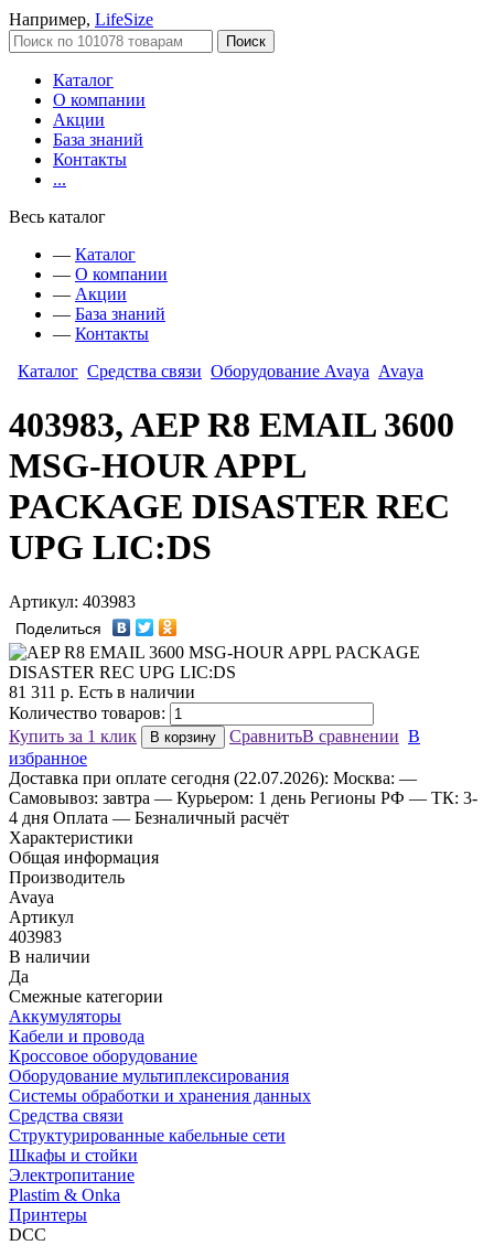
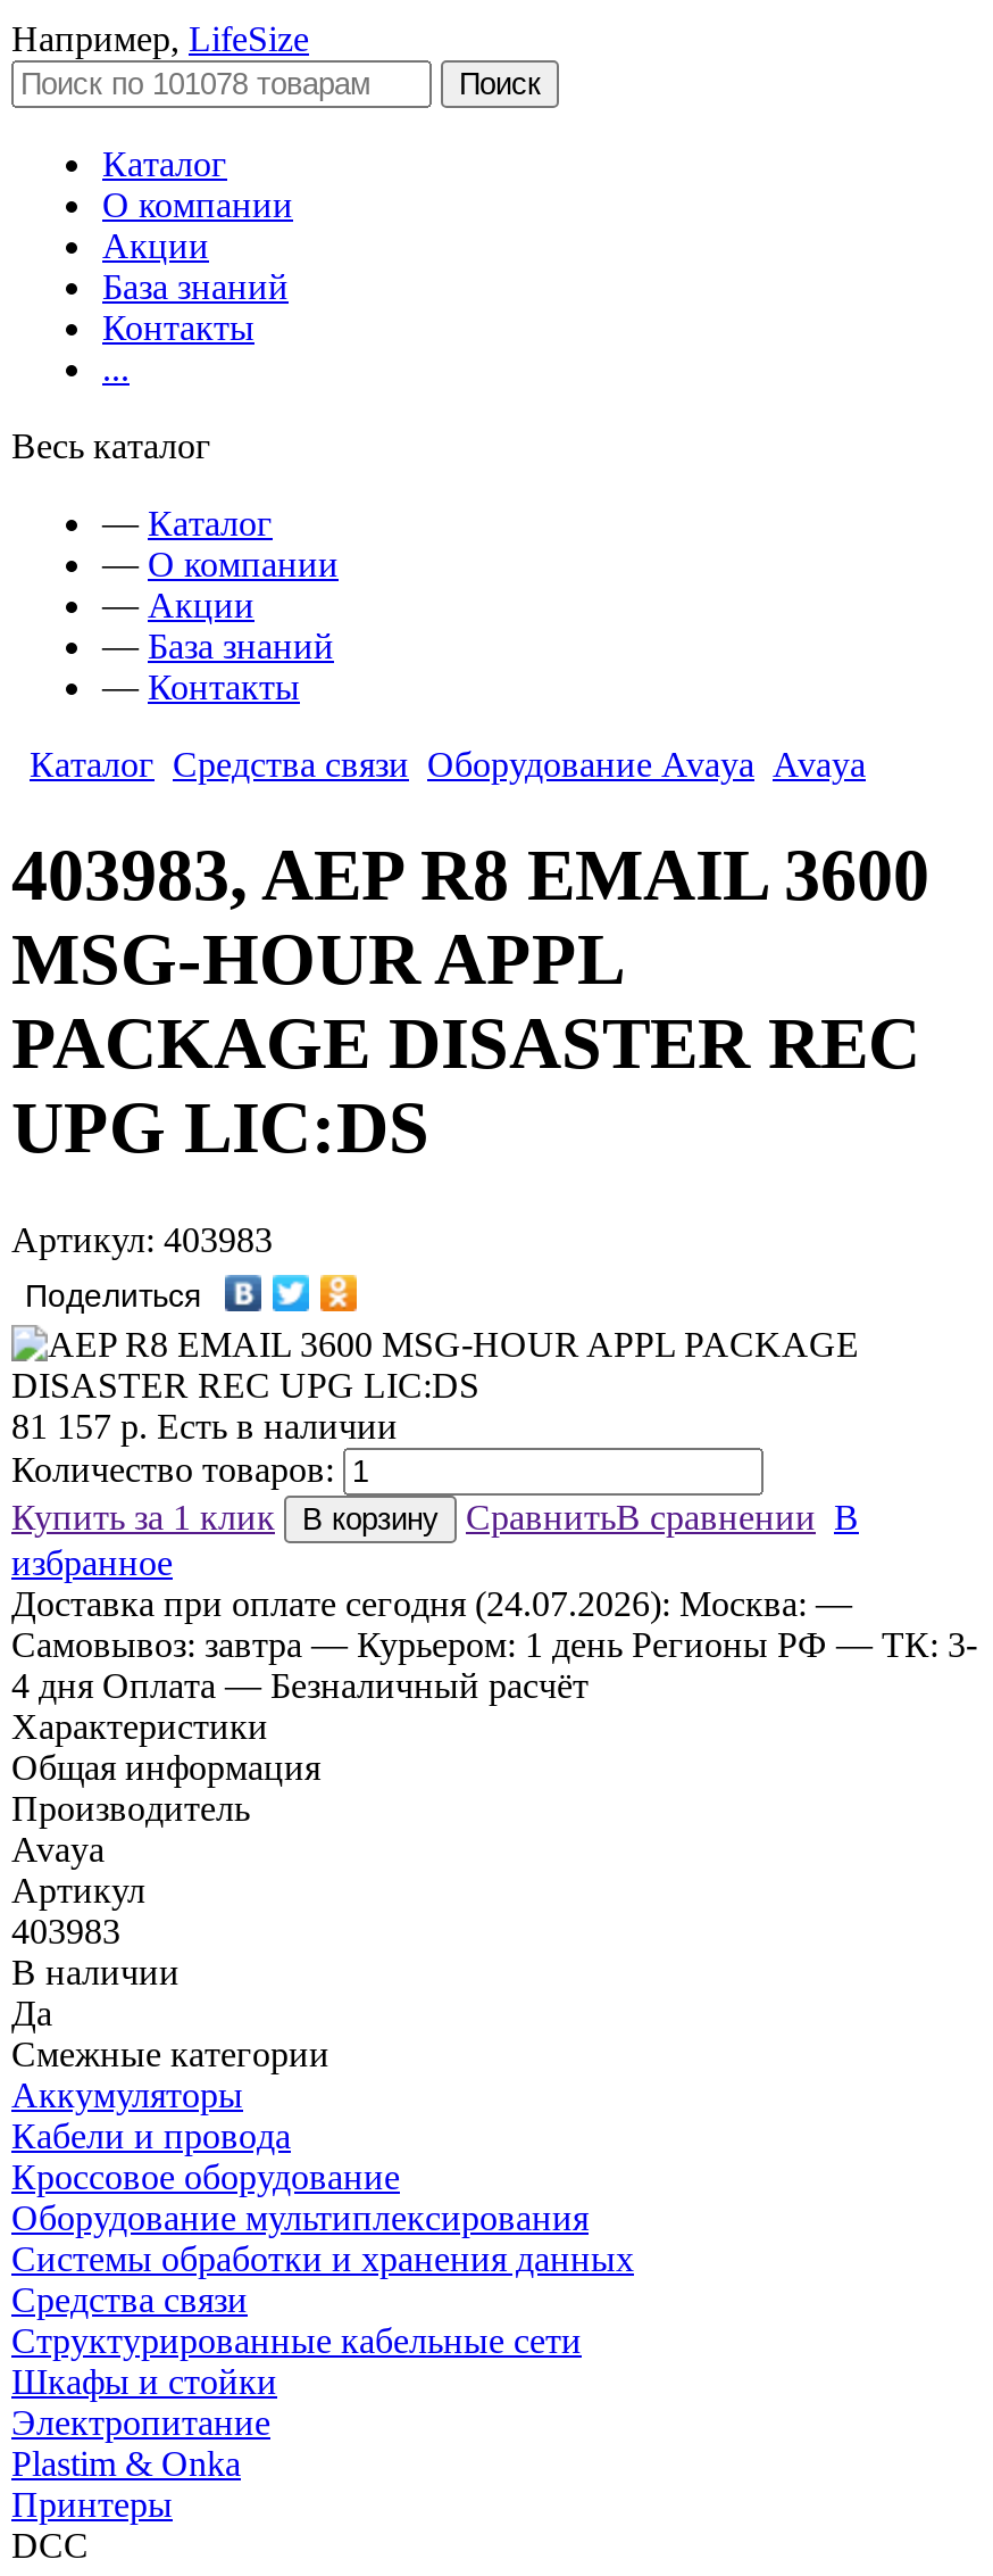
[9,682,195,701] 81 311 р. Есть в наличии -> [11,1407,398,1445] 81 157 р. Есть в наличии
[9,768,417,787] Доставка при оплате сегодня (22.07.2026): Москва: — -> [11,1584,852,1623] Доставка при оплате сегодня (24.07.2026): Москва: —

